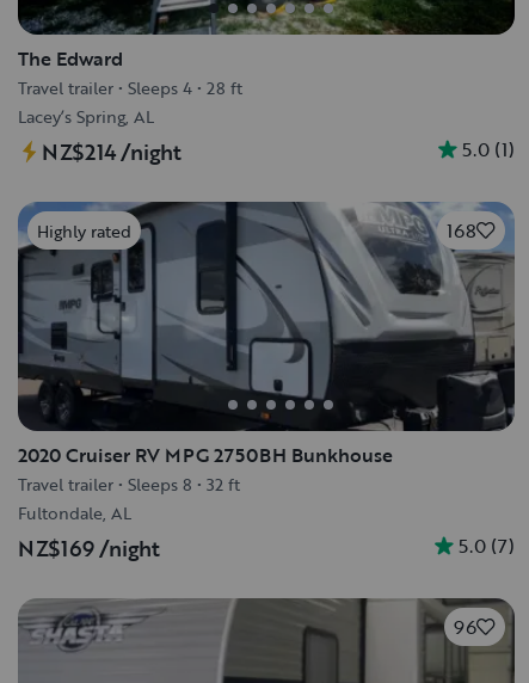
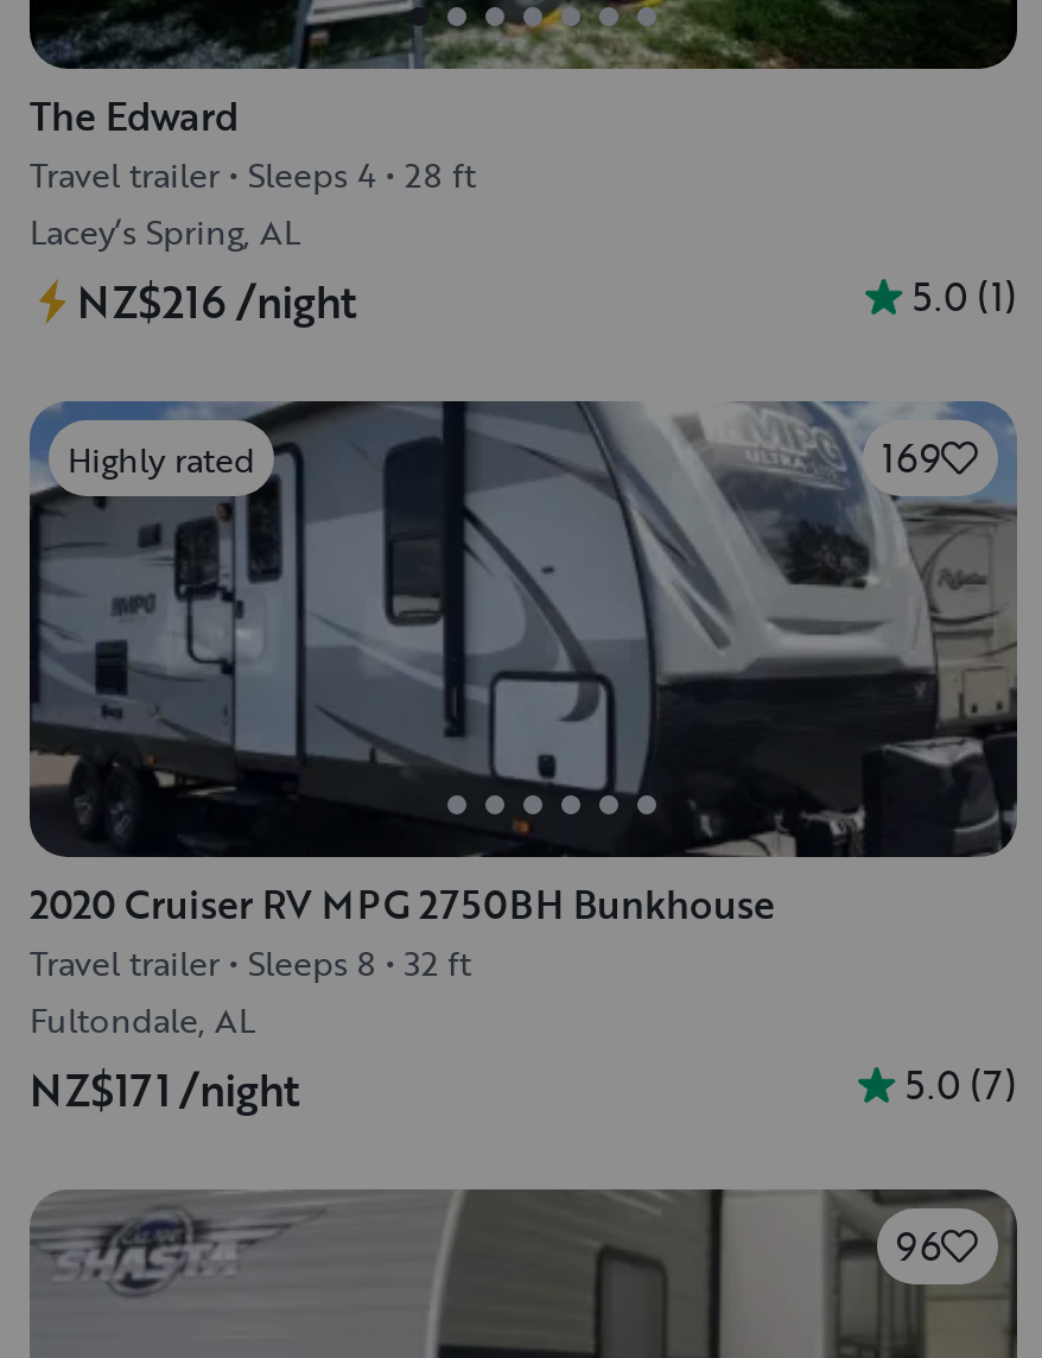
[42,136,181,167] NZ$214 /night -> [77,271,357,332] NZ$216 /night
[447,216,476,245] 168 -> [882,430,941,487] 169
[18,533,160,564] NZ$169 /night -> [30,1059,300,1121] NZ$171 /night

